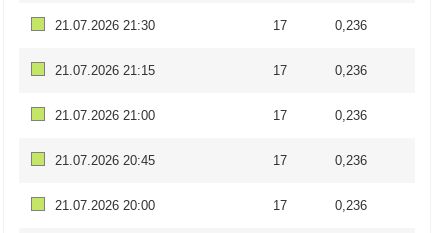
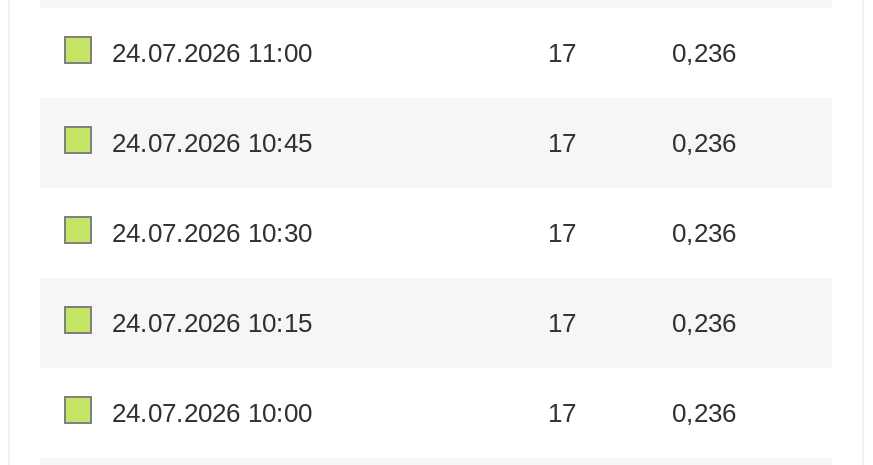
[55,18,155,33] 21.07.2026 21:30 -> [112,38,312,68] 24.07.2026 11:00
[55,63,155,78] 21.07.2026 21:15 -> [112,128,312,158] 24.07.2026 10:45
[55,108,155,123] 21.07.2026 21:00 -> [112,218,312,248] 24.07.2026 10:30
[55,153,155,168] 21.07.2026 20:45 -> [112,308,312,338] 24.07.2026 10:15
[55,198,155,213] 21.07.2026 20:00 -> [112,398,312,428] 24.07.2026 10:00

